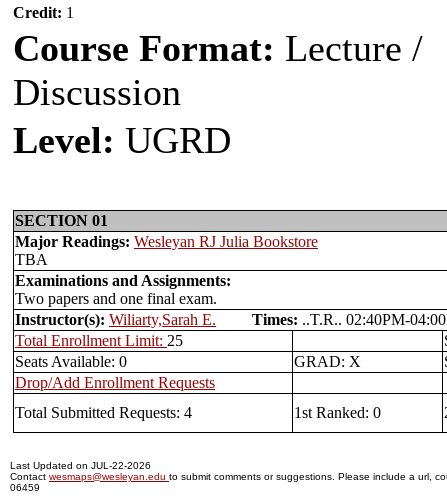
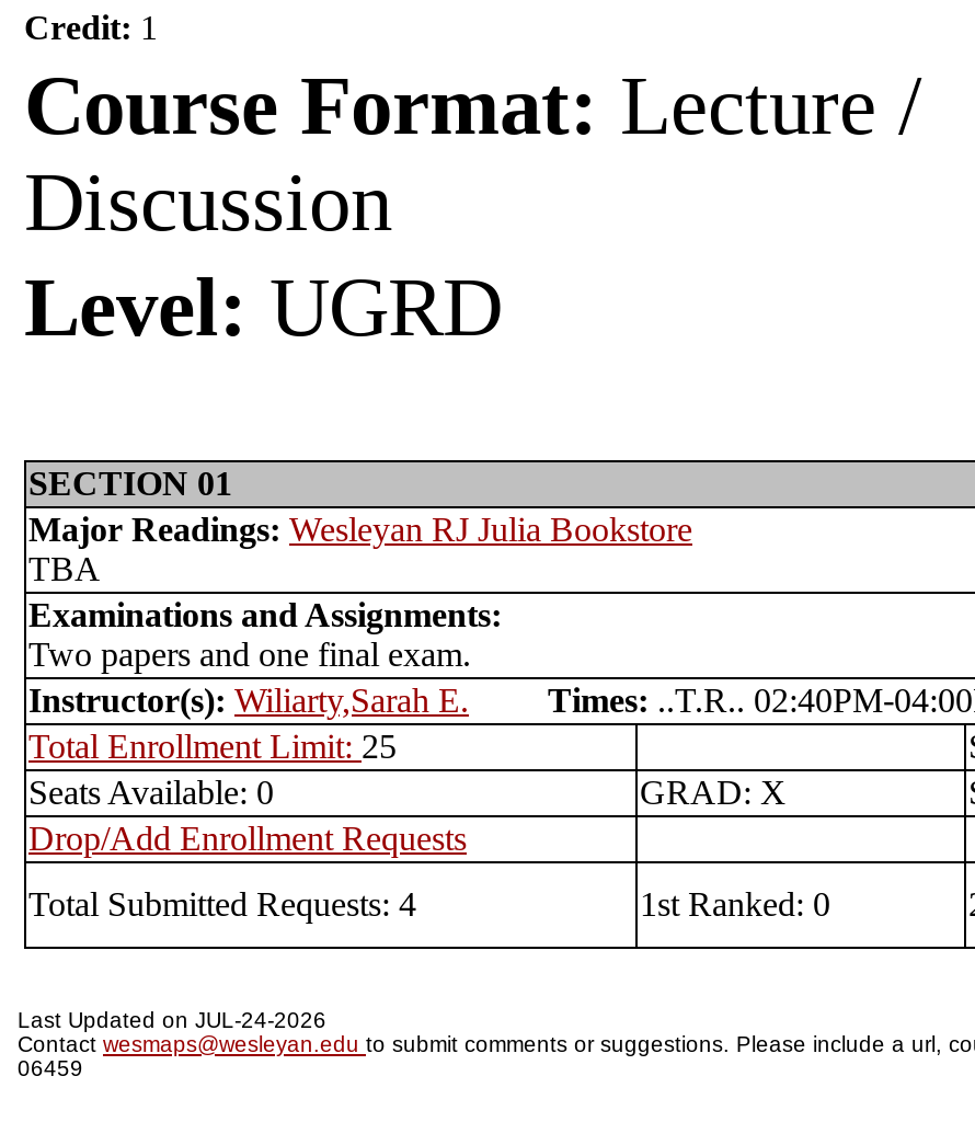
[10,460,151,471] Last Updated on JUL-22-2026 -> [18,1008,326,1032] Last Updated on JUL-24-2026

